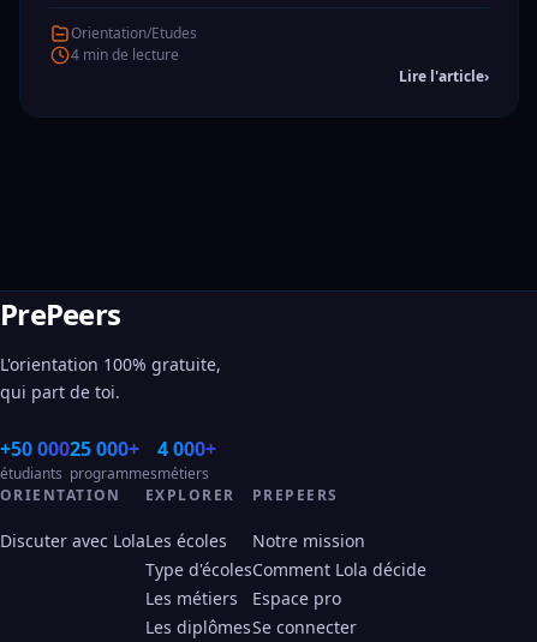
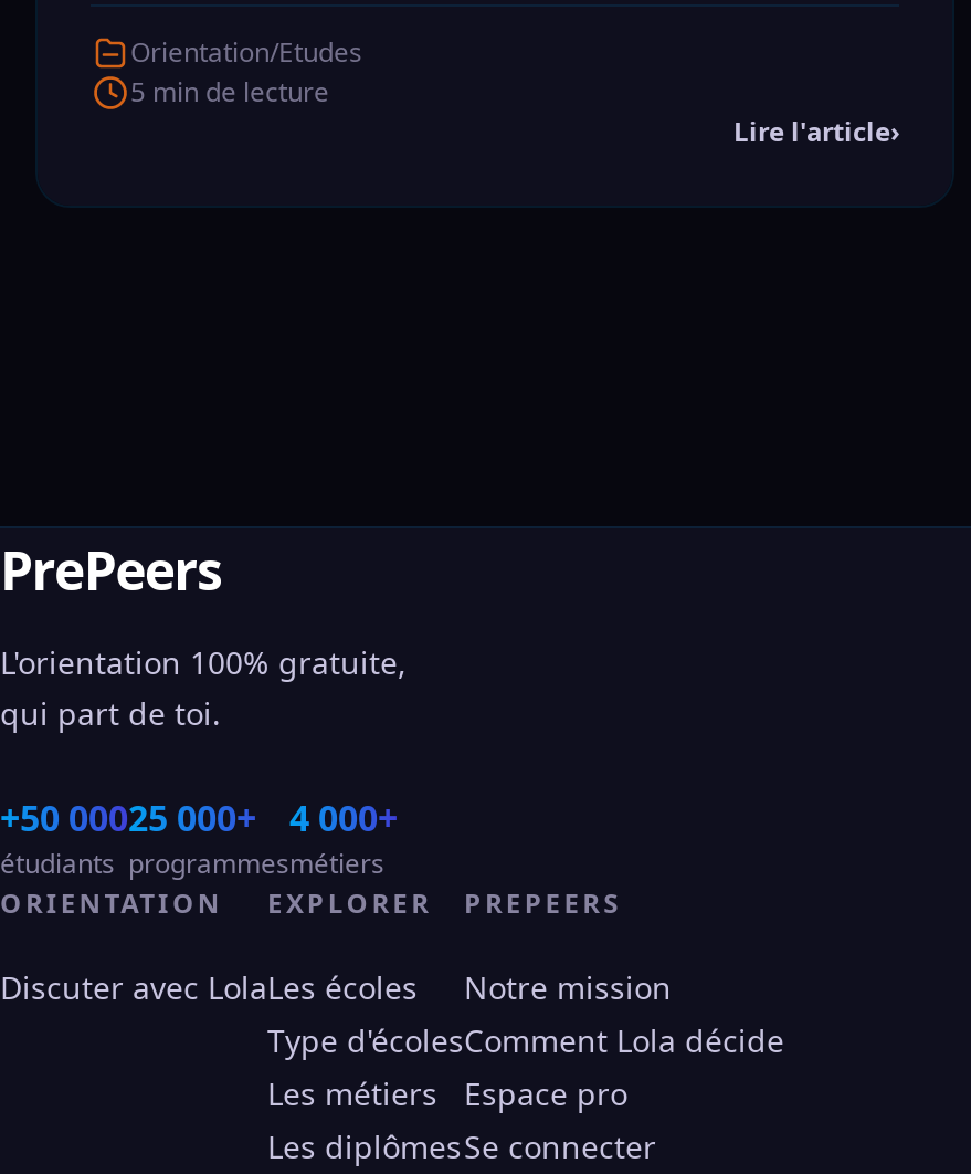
[71,44,179,65] 4 min de lecture -> [130,73,329,111] 5 min de lecture

